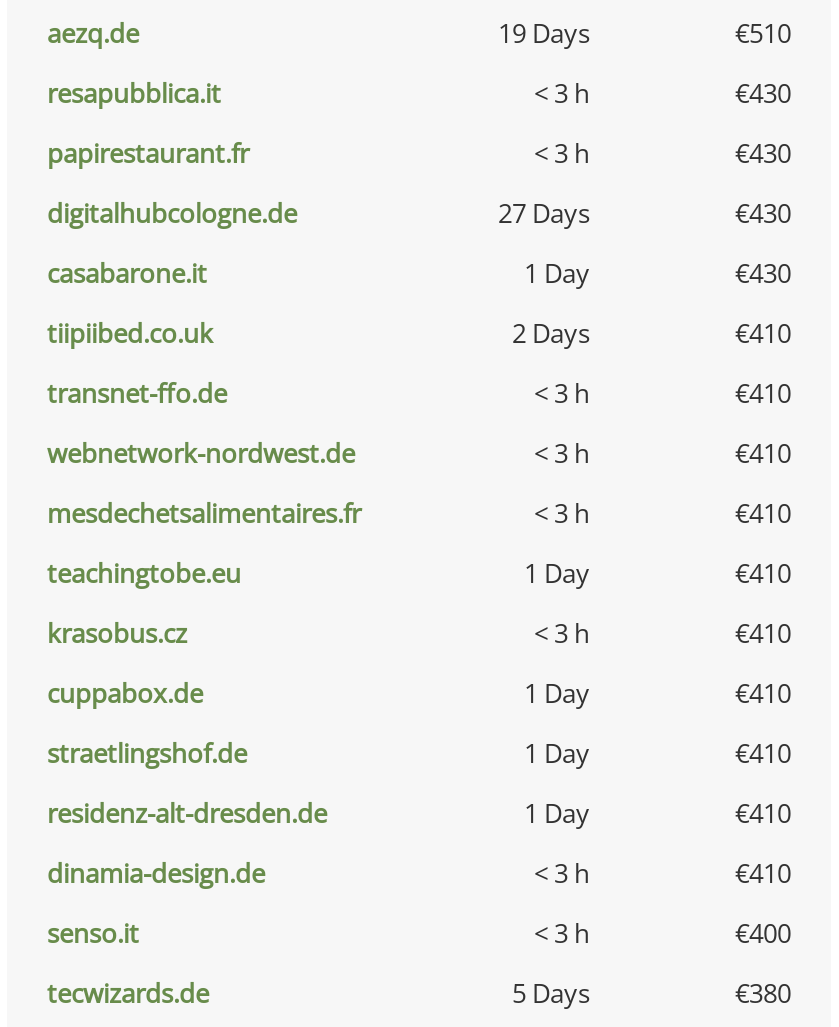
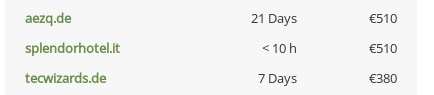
[498,15,590,51] 19 Days -> [250,9,296,27] 21 Days
[47,75,791,951] resapubblica.it | < 3 h | €430 | papirestaurant.fr | < 3 h | €430 | digitalhubcologne.de | 27 Days | €430 | casabarone.it | 1 Day | €430 | tiipiibed.co.uk | 2 Days | €410 | transnet-ffo.de | < 3 h | €410 | webnetwork-nordwest.de | < 3 h | €410 | mesdechetsalimentaires.fr | < 3 h | €410 | teachingtobe.eu | 1 Day | €410 | krasobus.cz | < 3 h | €410 | cuppabox.de | 1 Day | €410 | straetlingshof.de | 1 Day | €410 | residenz-alt-dresden.de | 1 Day | €410 | dinamia-design.de | < 3 h | €410 | senso.it | < 3 h | €400 -> [25,39,397,57] splendorhotel.it | < 10 h | €510
[512,975,590,1011] 5 Days -> [257,69,296,87] 7 Days

